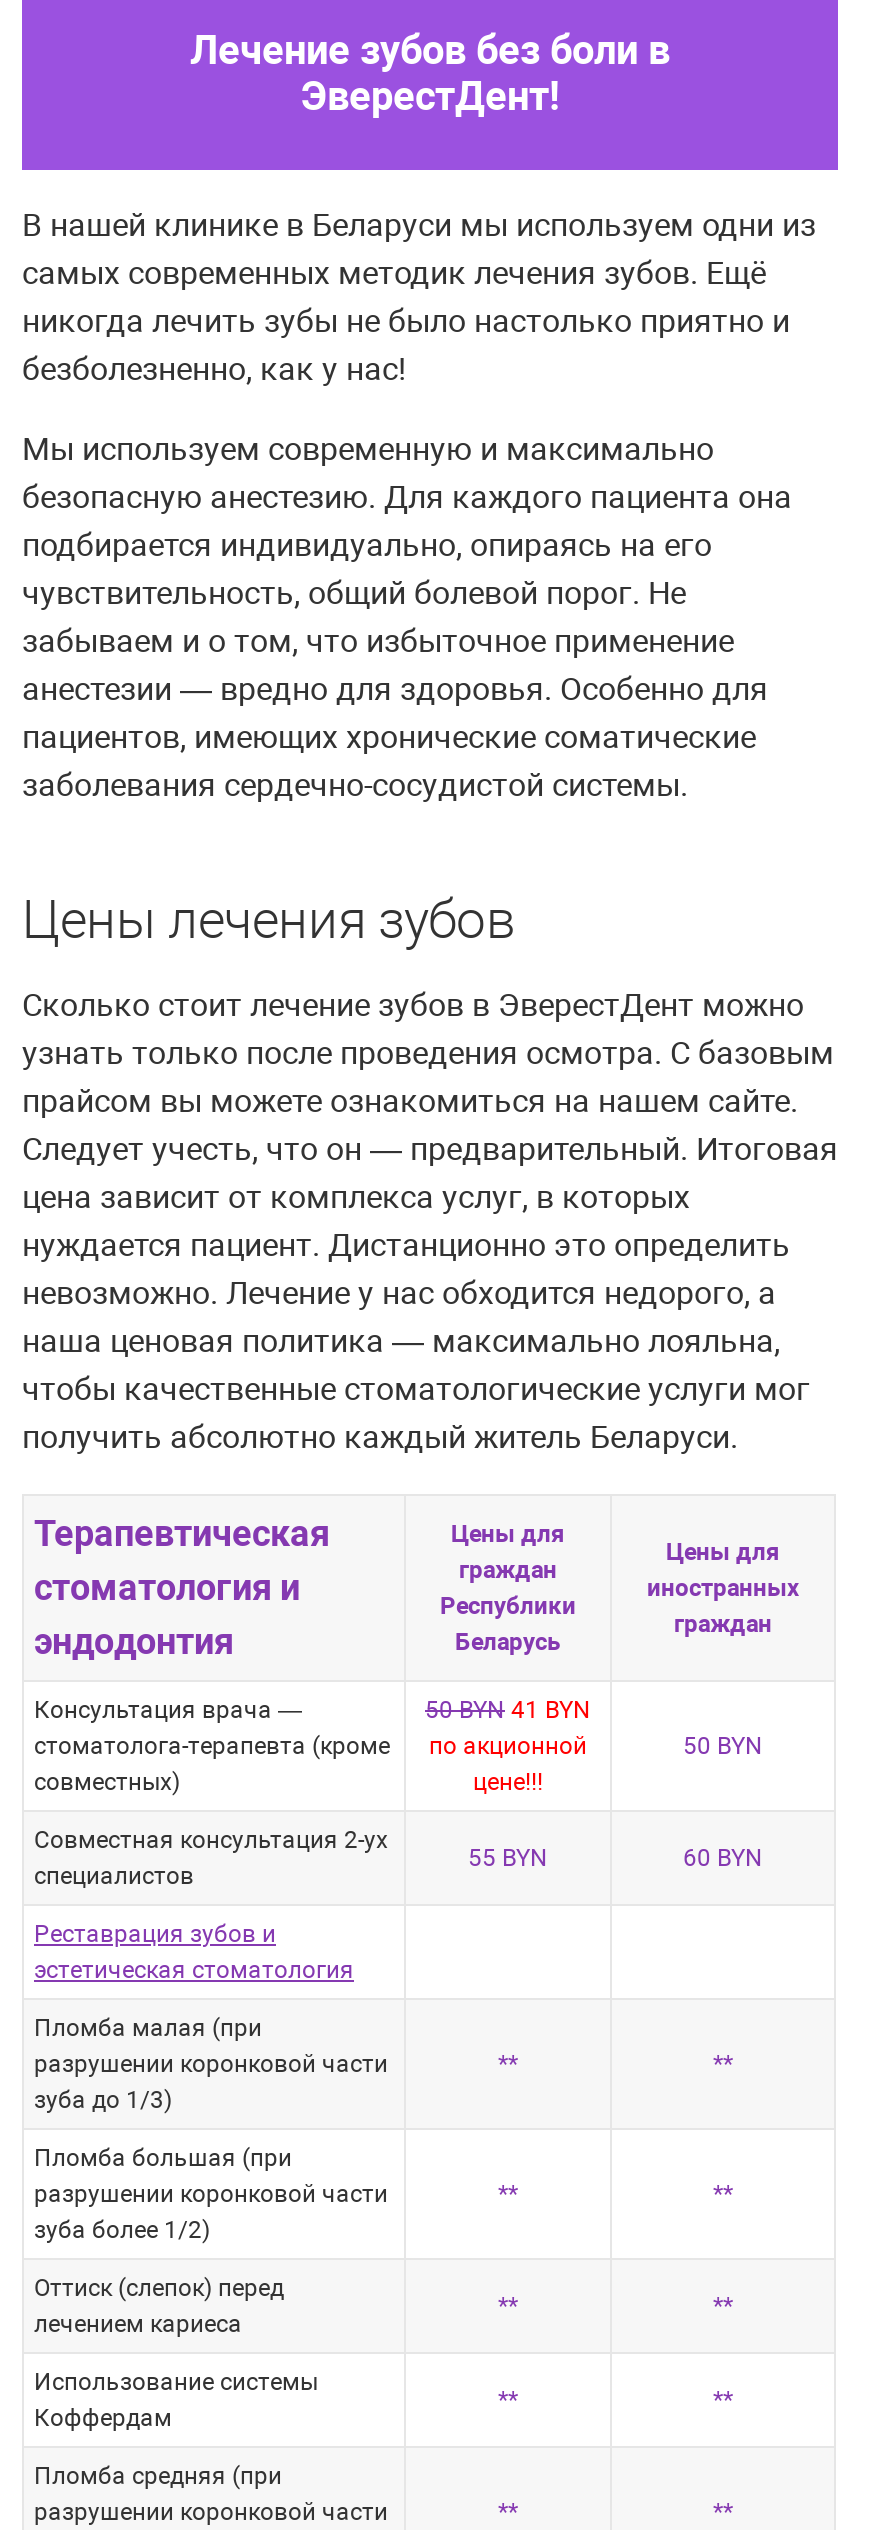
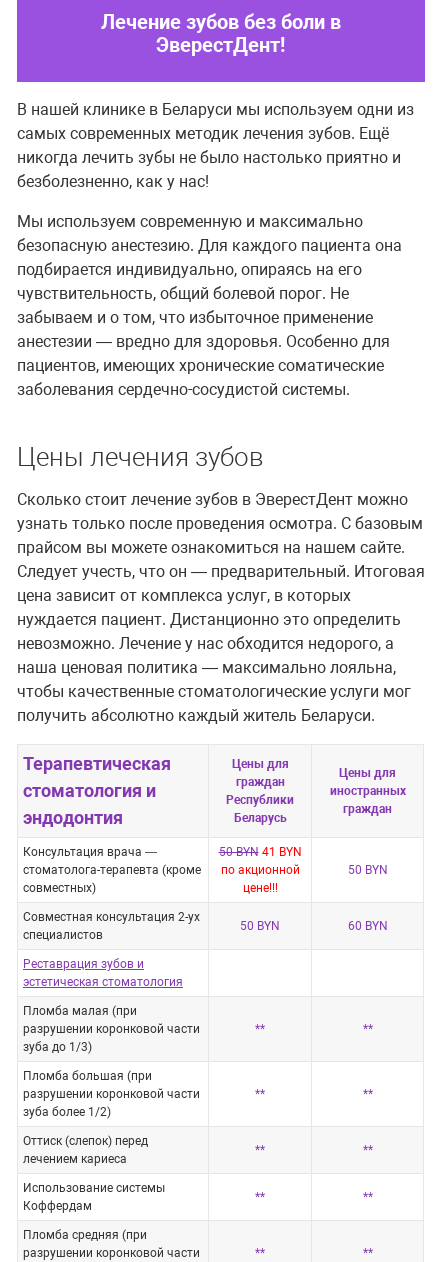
[468,1844,548,1872] 55 BYN -> [240,919,280,933] 50 BYN

